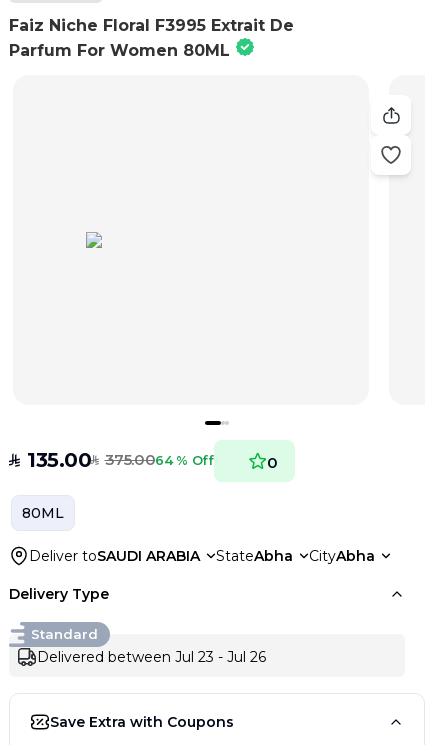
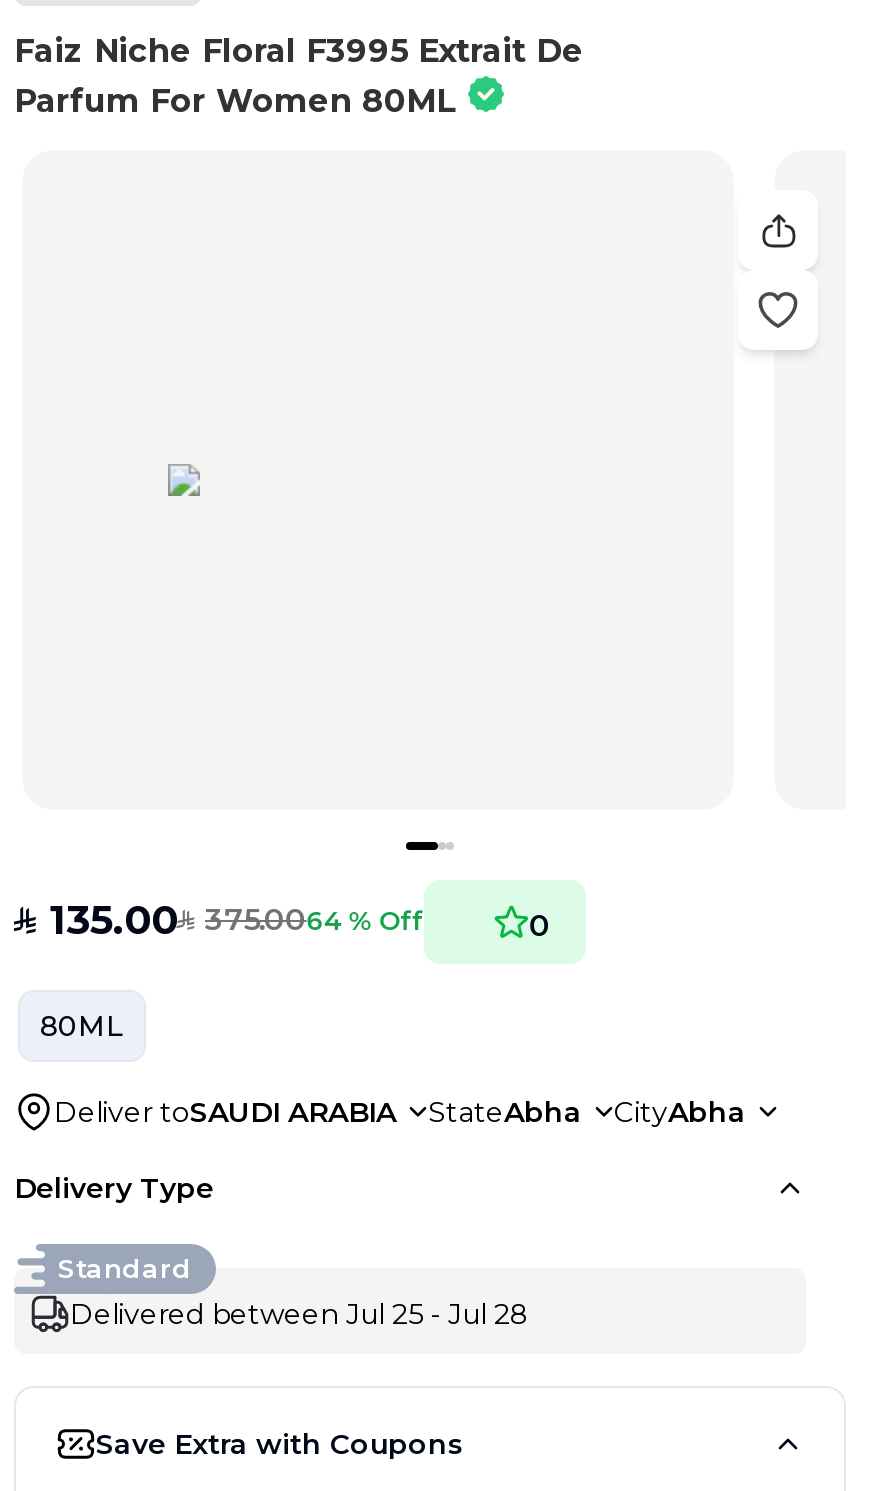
[37,648,266,666] Delivered between Jul 23 - Jul 26 -> [70,1295,530,1331] Delivered between Jul 25 - Jul 28

